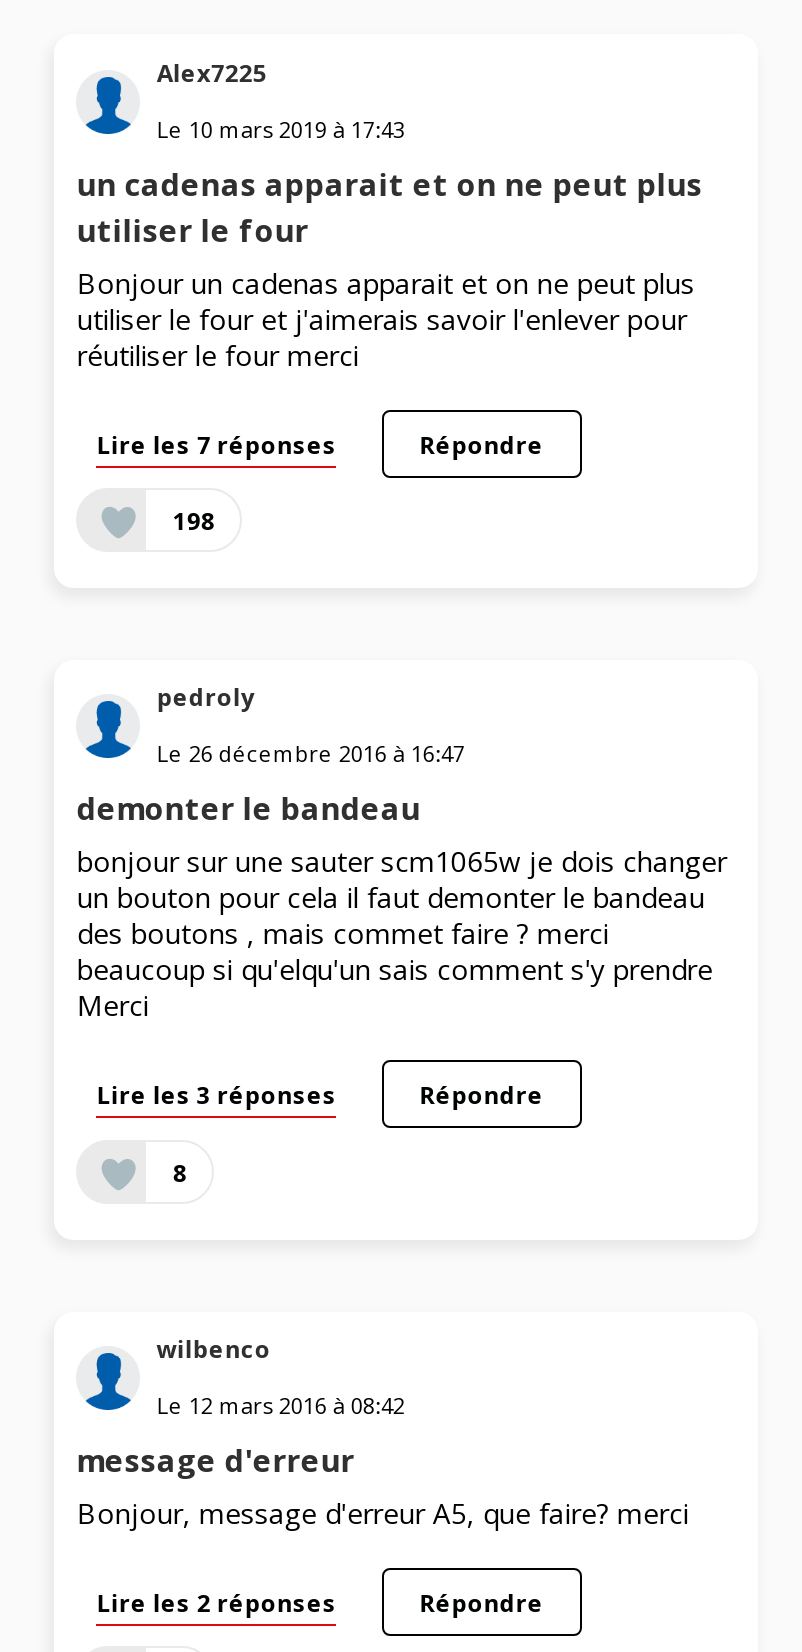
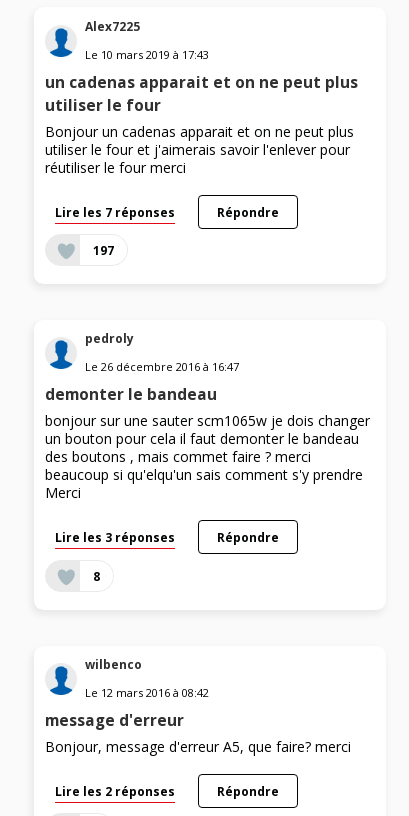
[173,503,215,535] 198 -> [93,242,114,258] 197

